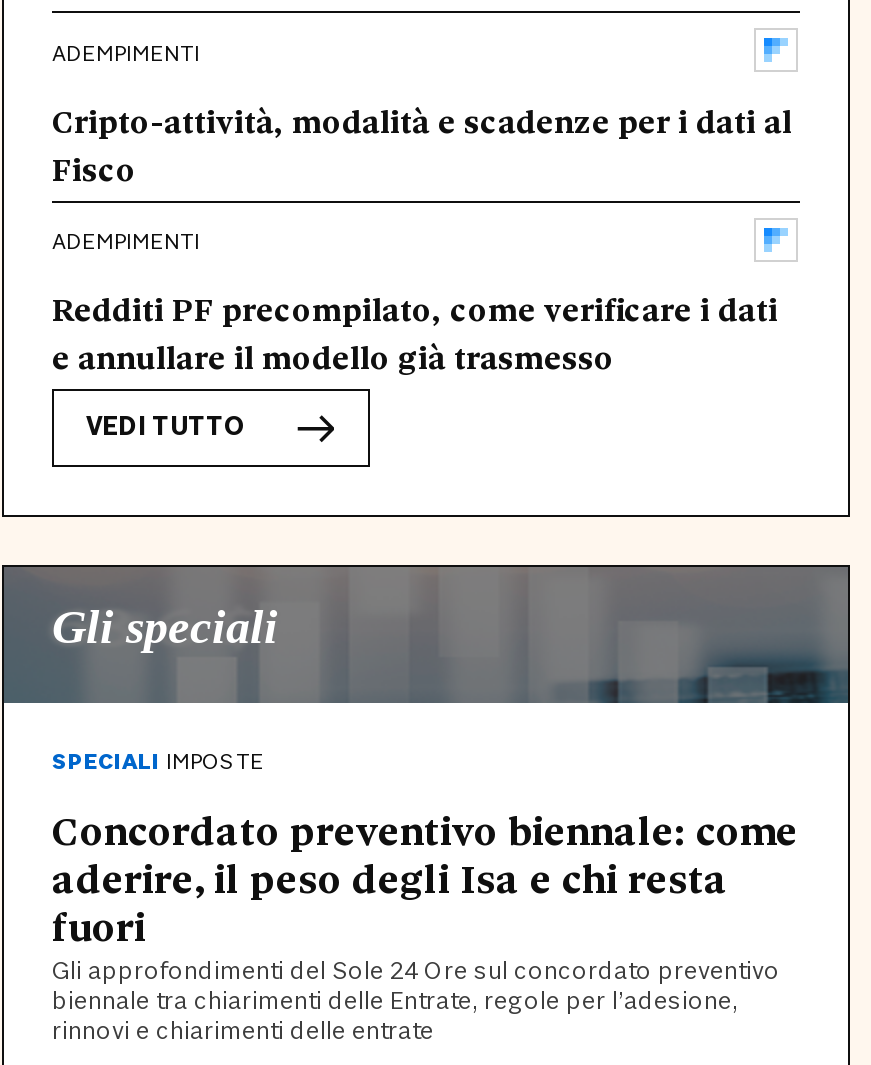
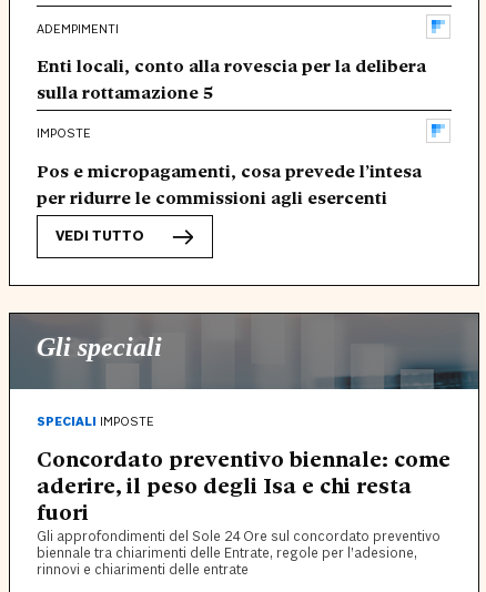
[52,97,792,191] Cripto-attività, modalità e scadenze per i dati al | Fisco -> [37,53,426,105] Enti locali, conto alla rovescia per la delibera | sulla rottamazione 5
[52,228,200,258] ADEMPIMENTI -> [37,125,91,142] IMPOSTE
[52,286,778,380] Redditi PF precompilato, come verificare i dati | e annullare il modello già trasmesso -> [37,157,422,209] Pos e micropagamenti, cosa prevede l’intesa | per ridurre le commissioni agli esercenti

